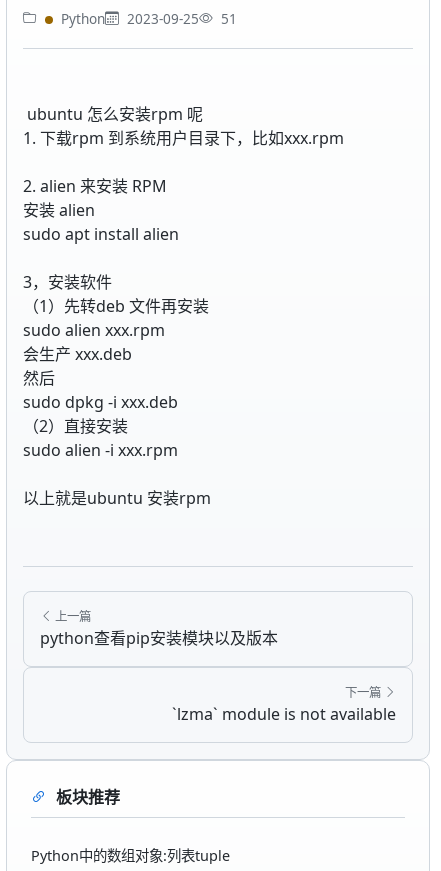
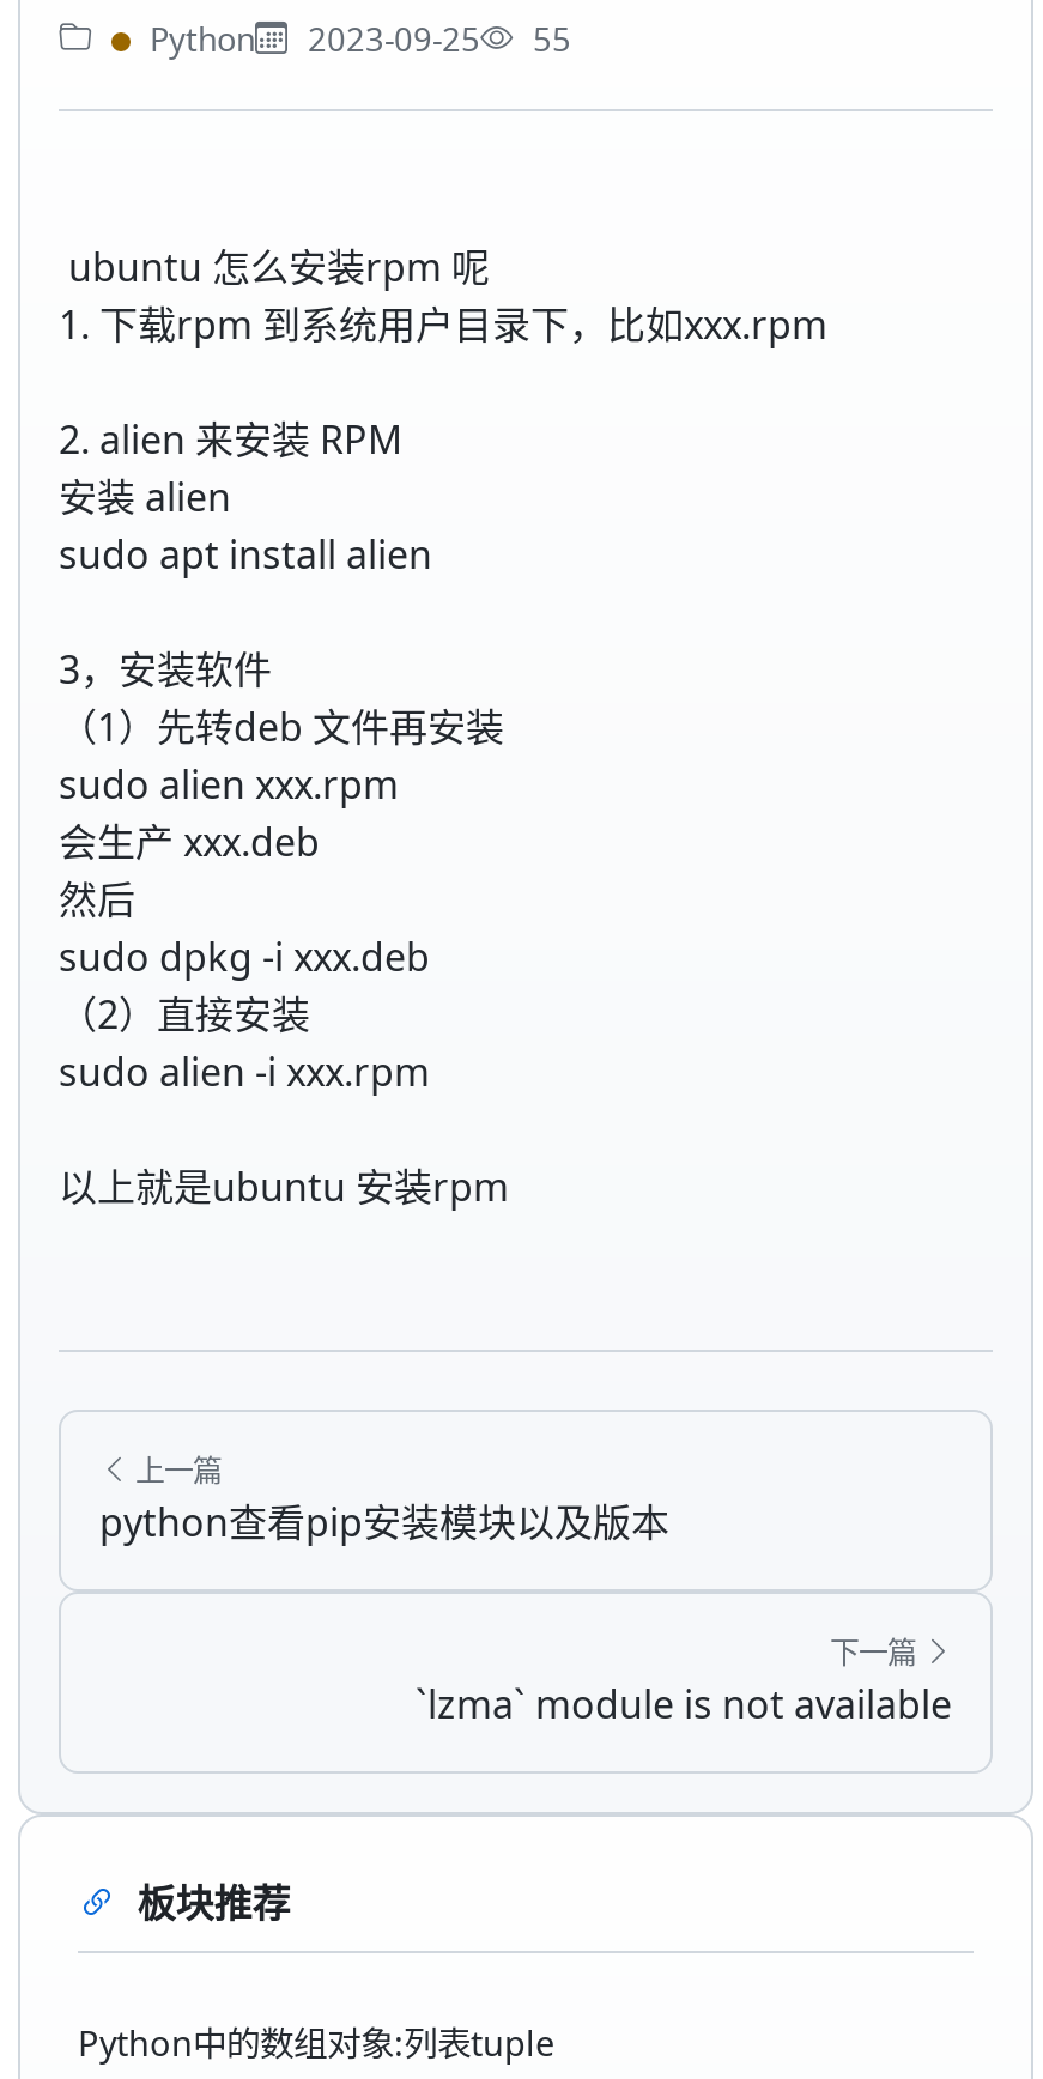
[57,9,237,28] Python 2023-09-25 51 -> [140,15,571,60] Python 2023-09-25 55

